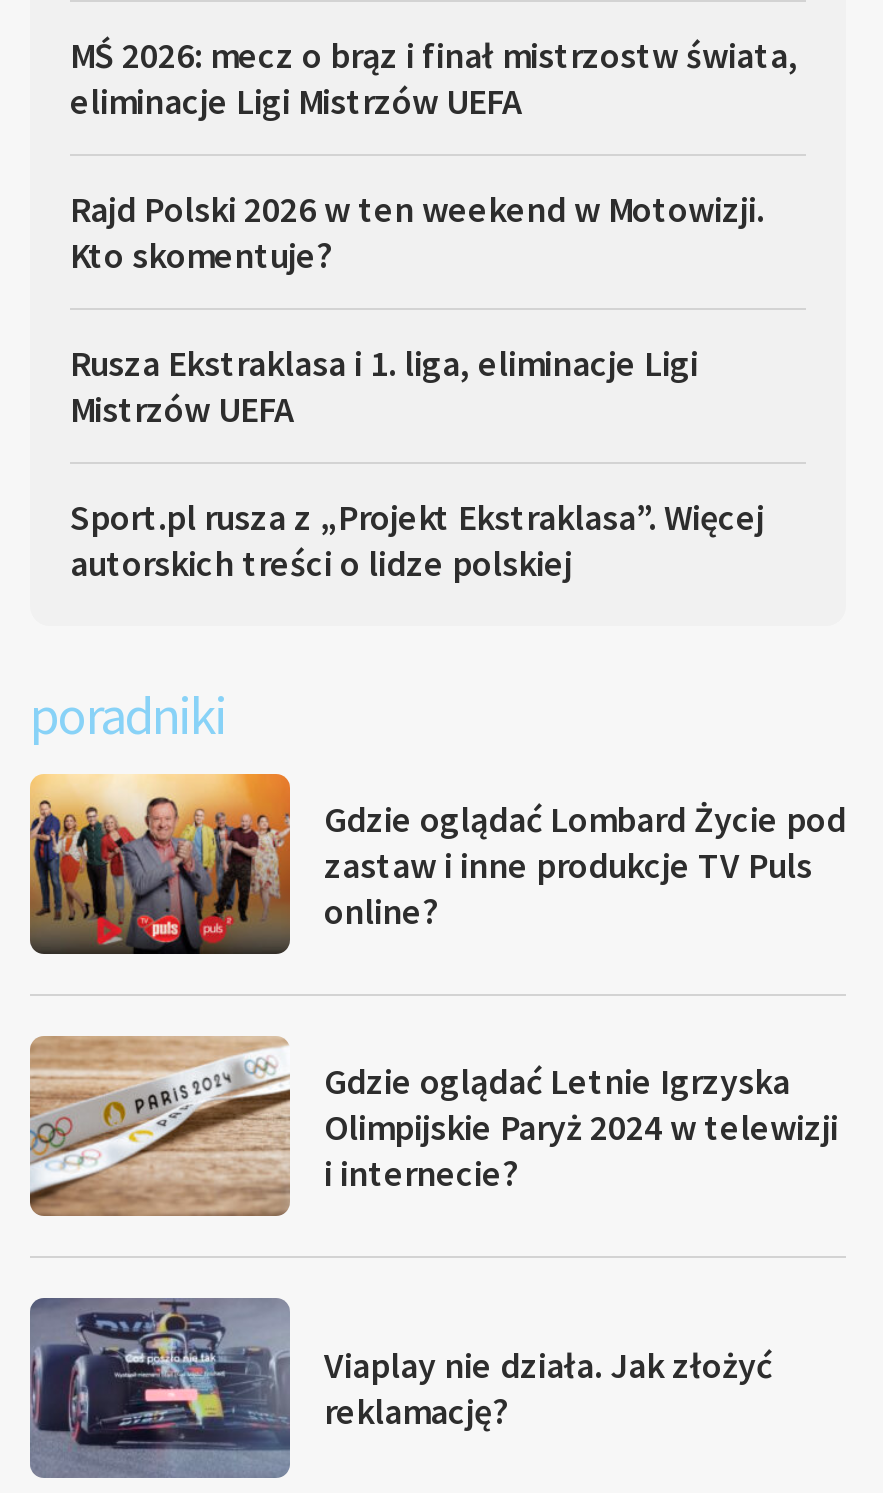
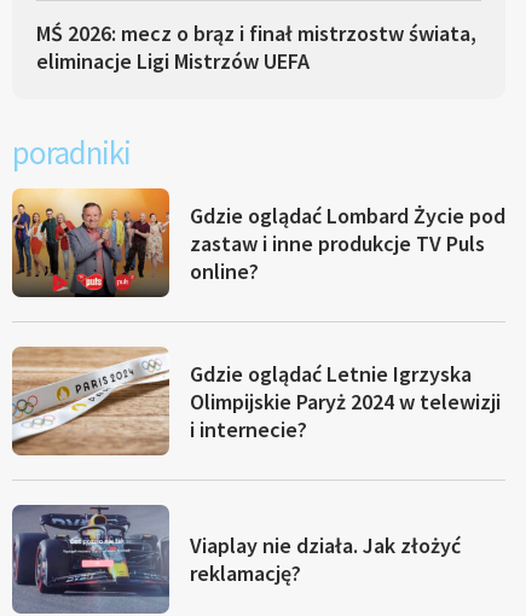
[70,186,764,586] Rajd Polski 2026 w ten weekend w Motowizji. | Kto skomentuje? | Rusza Ekstraklasa i 1. liga, eliminacje Ligi | Mistrzów UEFA | Sport.pl rusza z „Projekt Ekstraklasa”. Więcej | autorskich treści o lidze polskiej -> none

